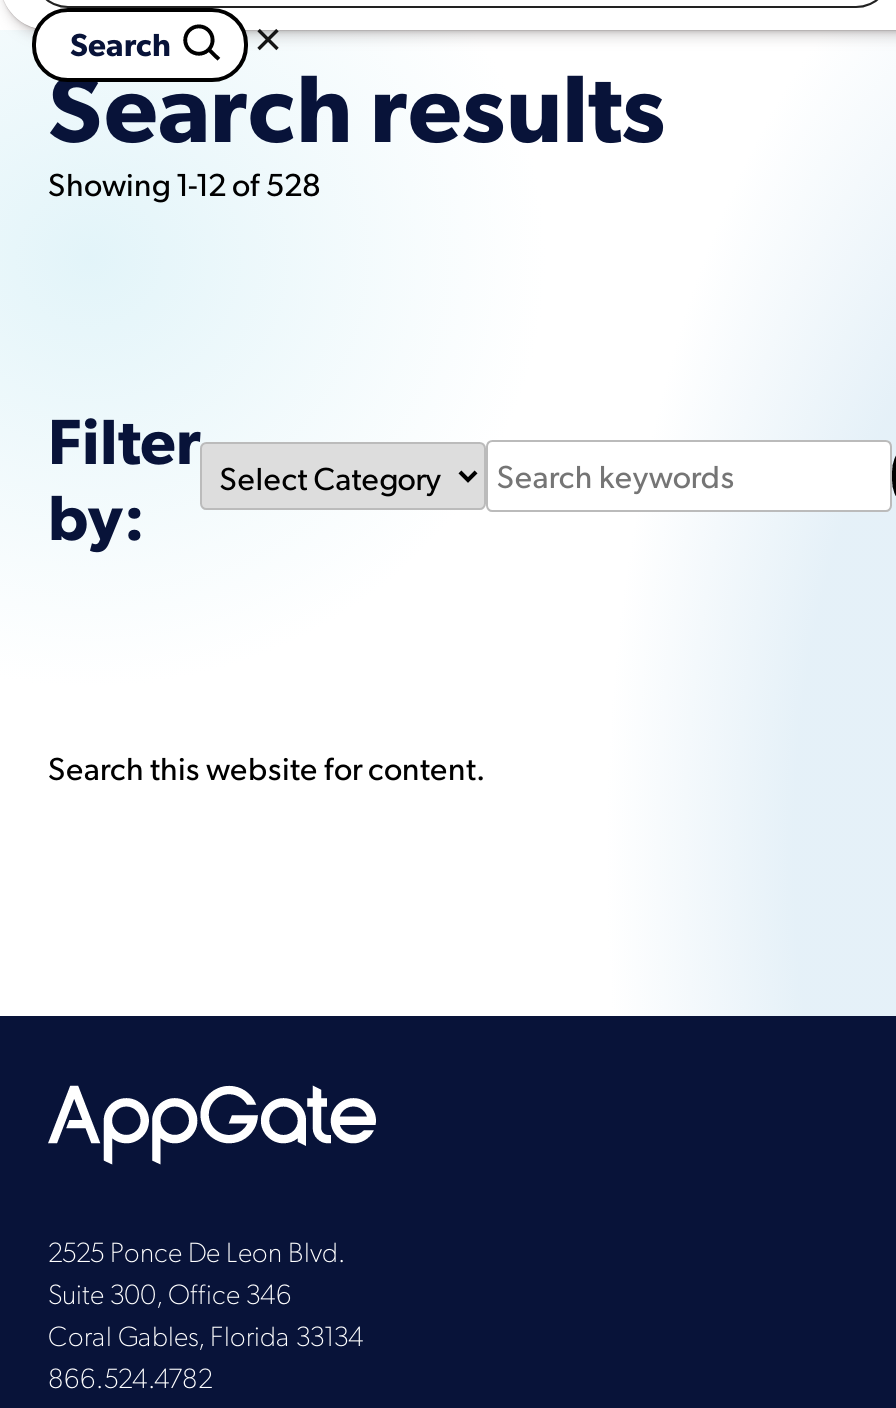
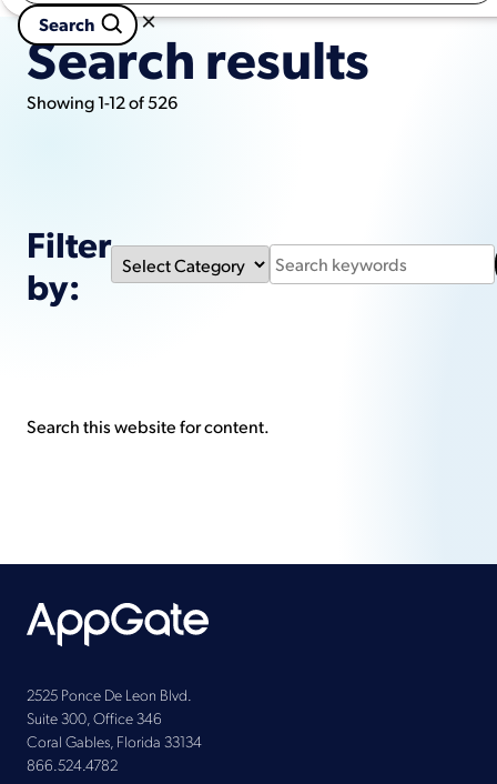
[48,162,320,204] Showing 1-12 of 528 -> [27,90,177,113] Showing 1-12 of 526

